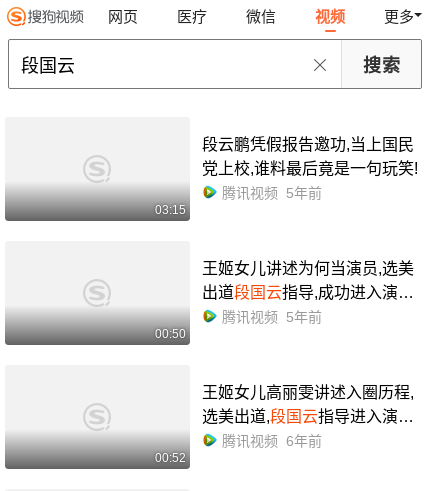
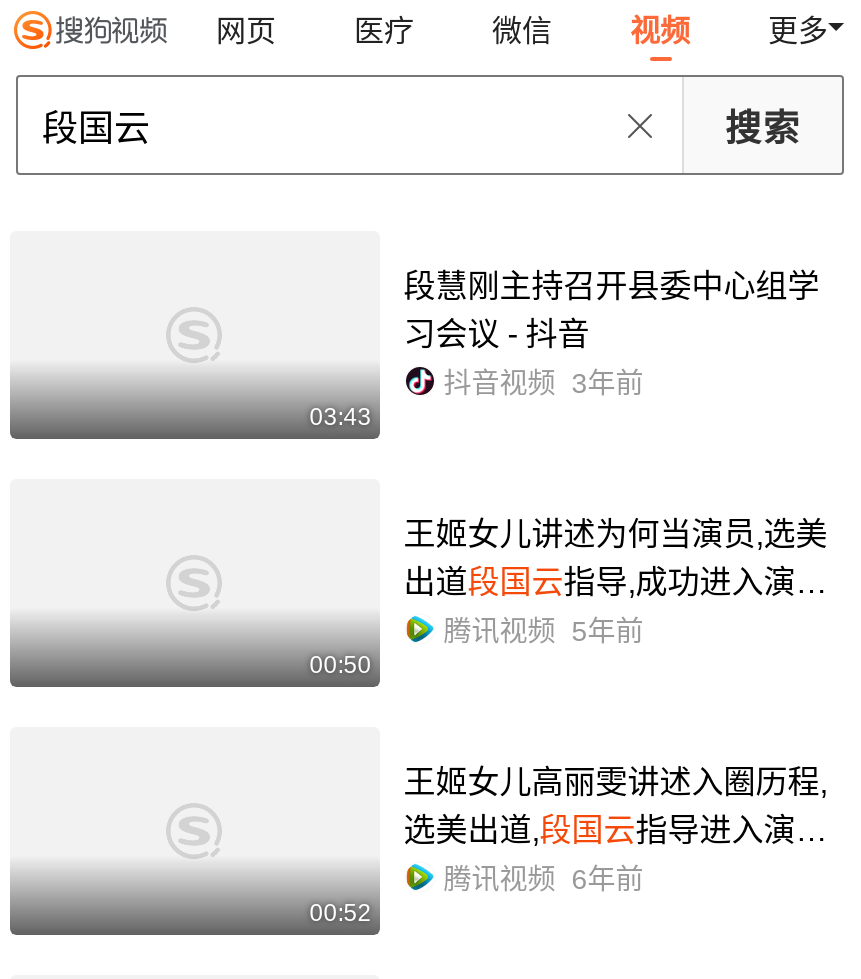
[202,136,418,177] 段云鹏凭假报告邀功,当上国民 | 党上校,谁料最后竟是一句玩笑! -> [404,269,820,351] 段慧刚主持召开县委中心组学 | 习会议 - 抖音
[222,185,322,201] 腾讯视频 5年前 -> [444,367,644,399] 抖音视频 3年前
[155,203,186,217] 03:15 -> [310,403,372,431] 03:43

